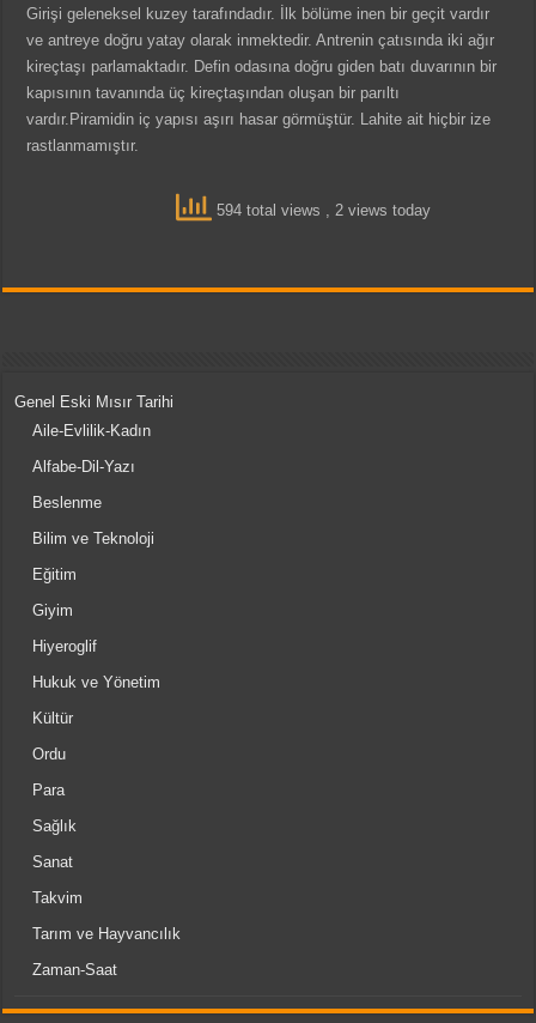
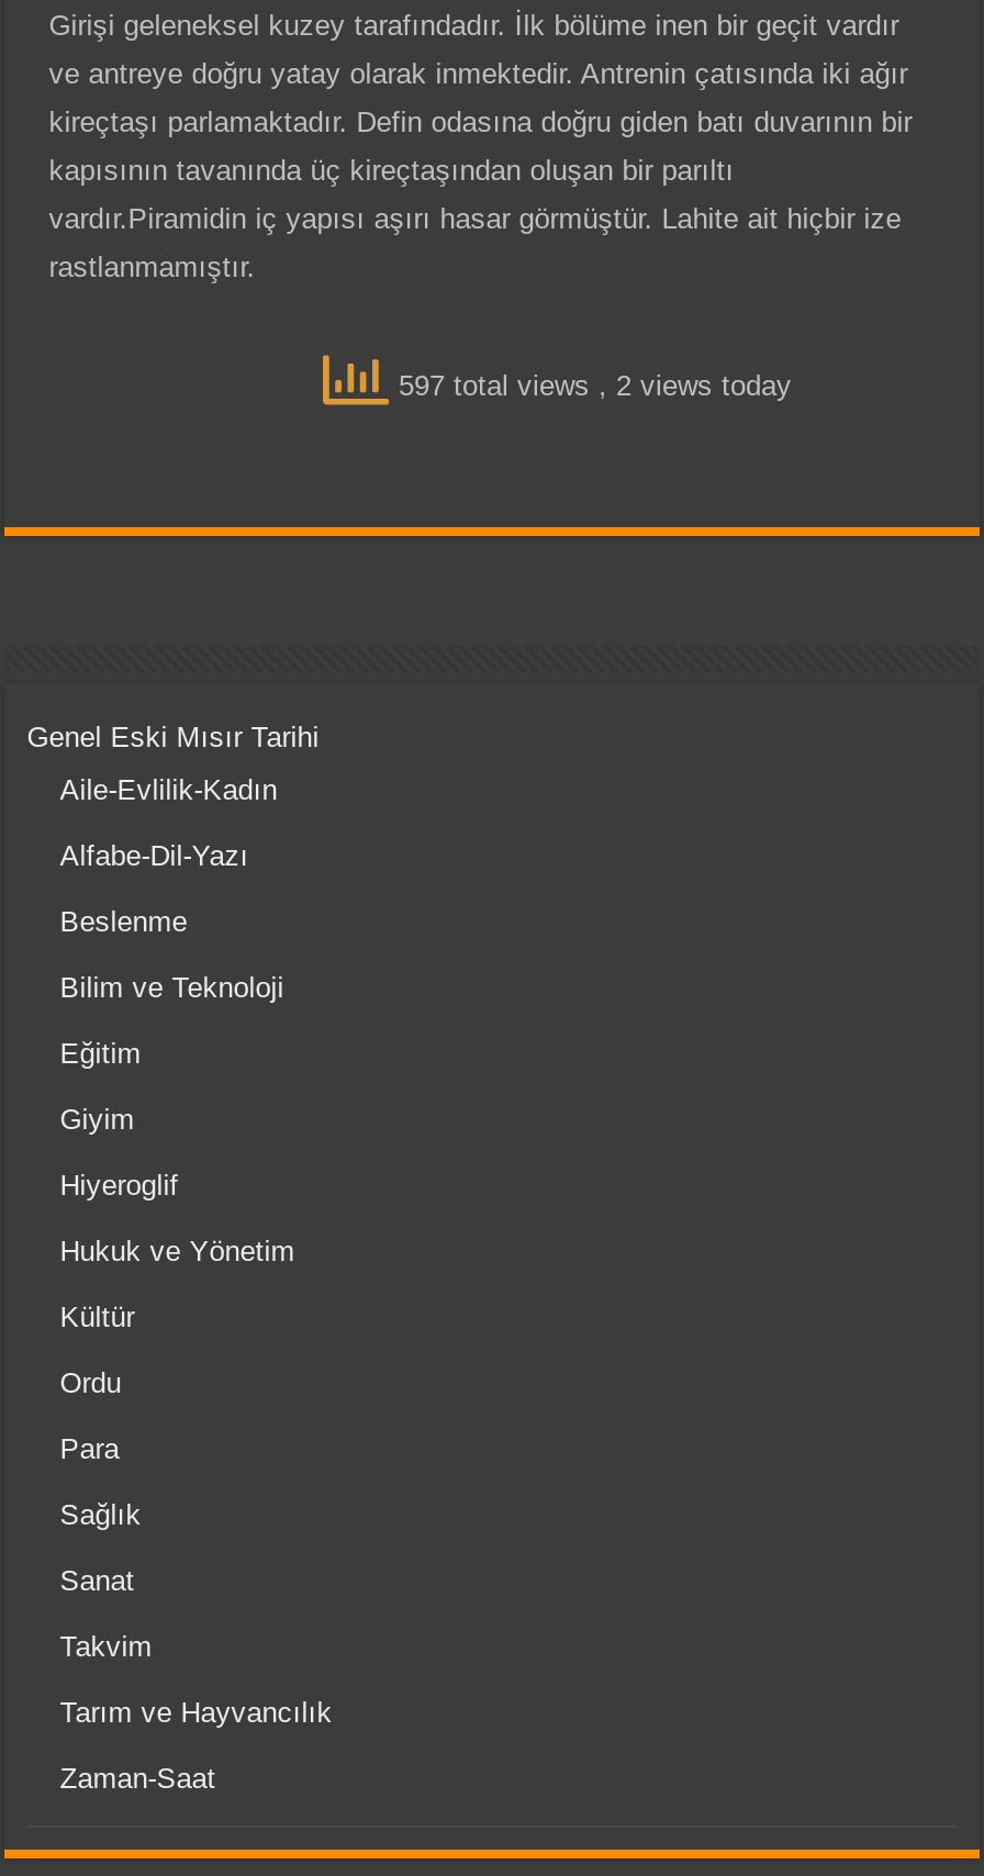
[212,201,431,219] 594 total views, 2 views today -> [390,369,792,402] 597 total views, 2 views today

